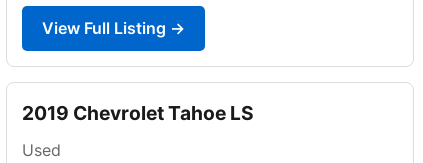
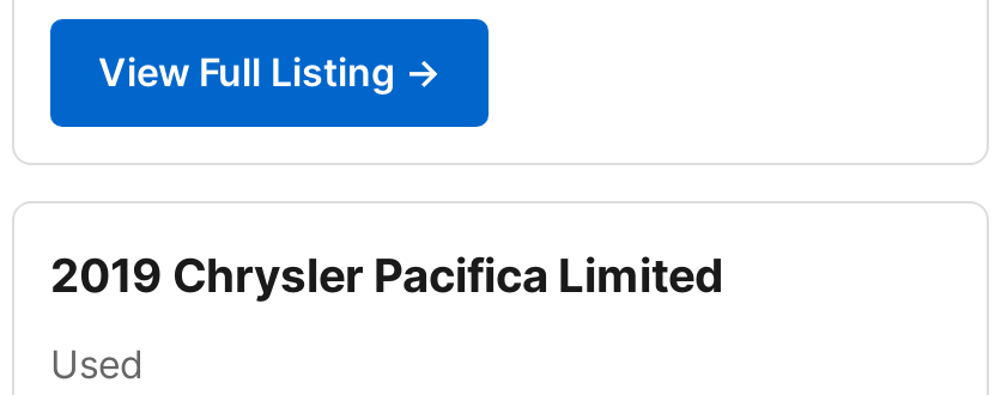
[22,101,254,125] 2019 Chevrolet Tahoe LS -> [50,246,723,304] 2019 Chrysler Pacifica Limited

